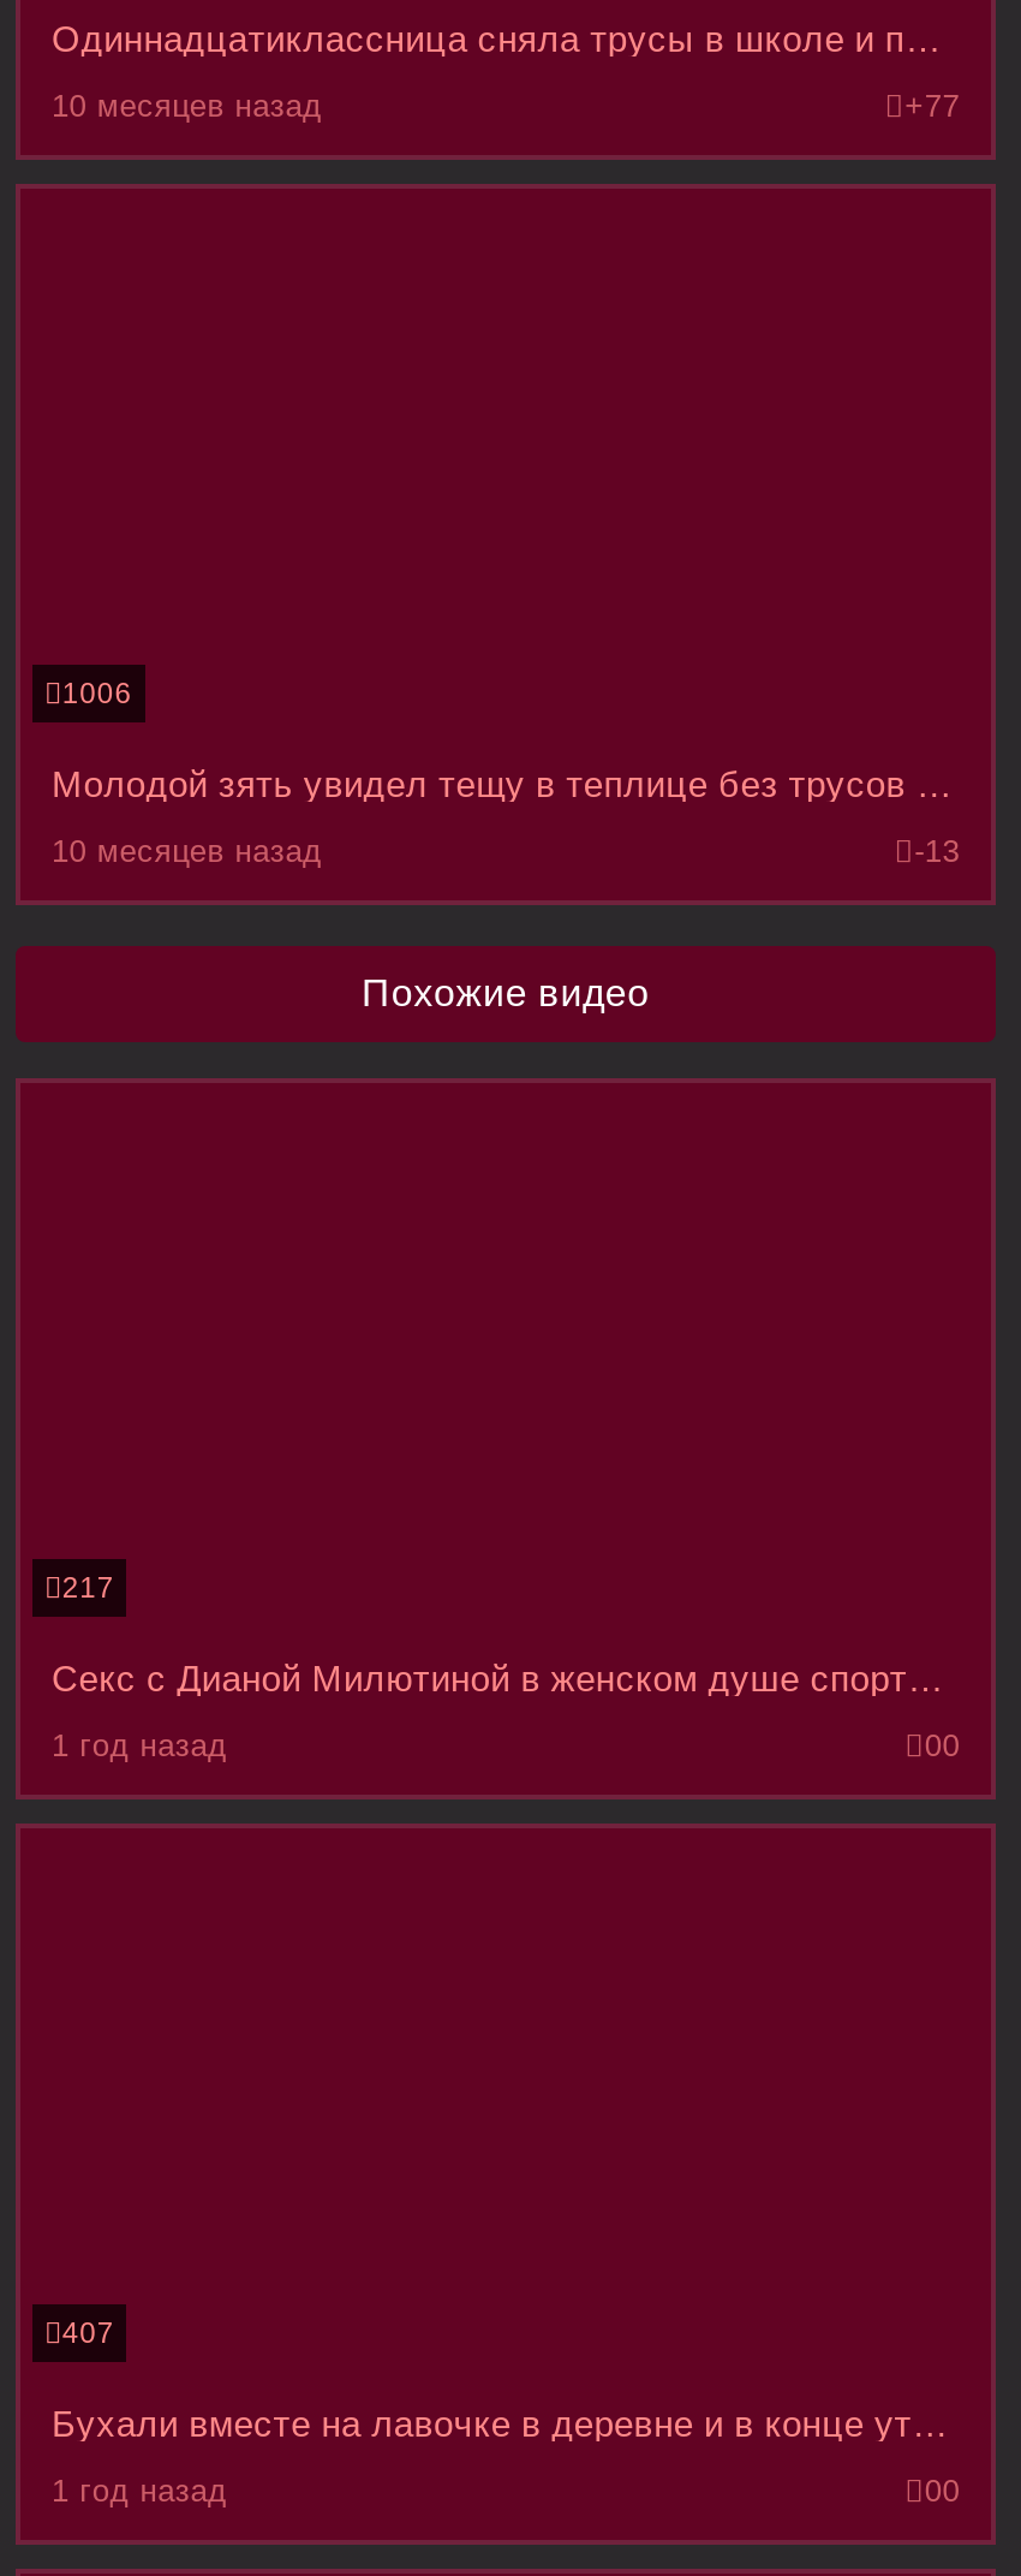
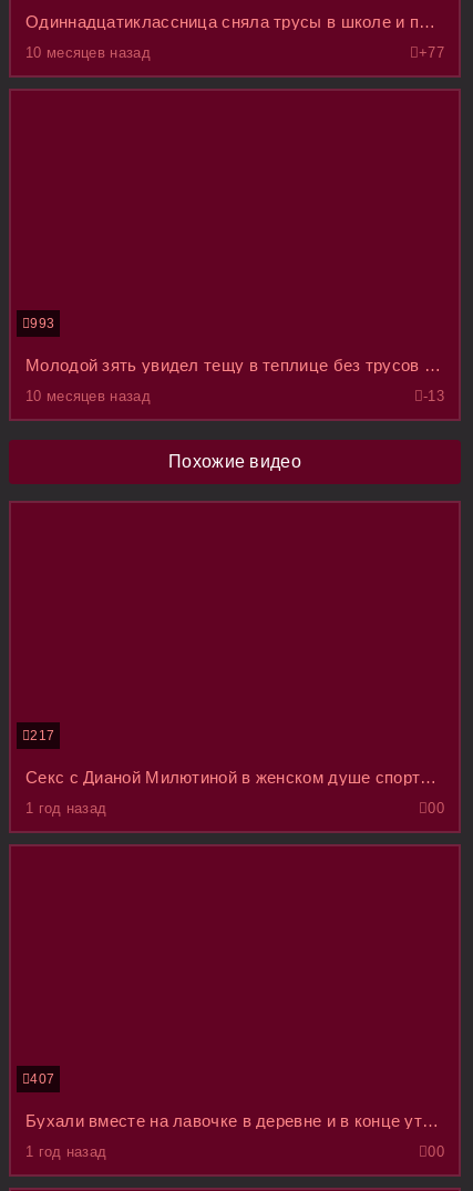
[62,677,132,711] 1006 -> [30,316,55,331] 993

